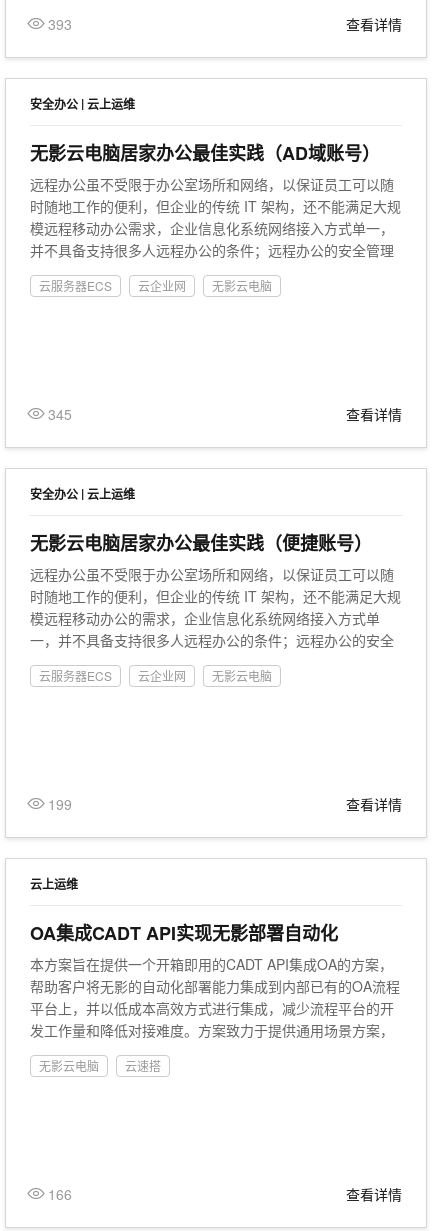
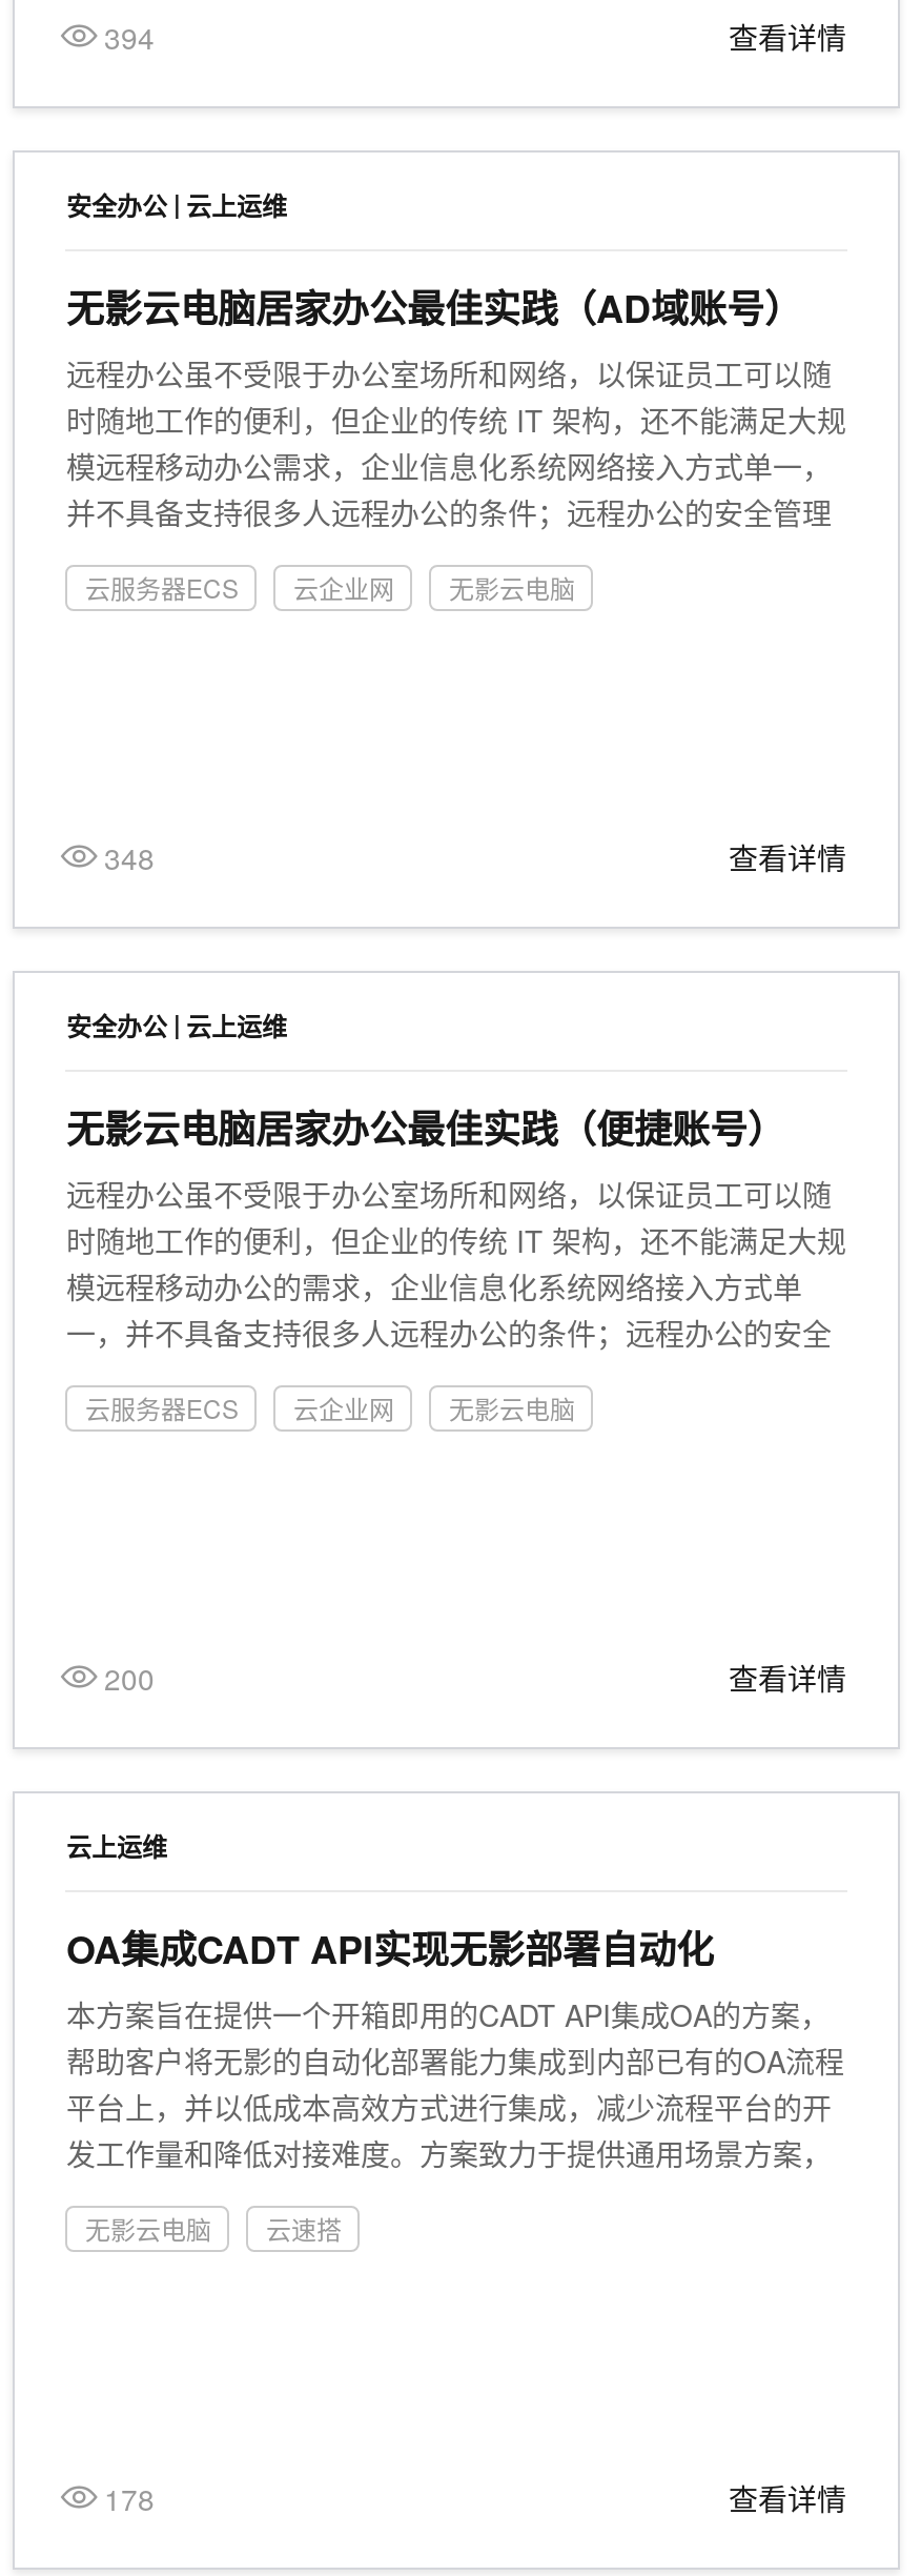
[48,14,72,34] 393 -> [104,16,154,58] 394
[48,404,72,424] 345 -> [104,836,154,878] 348
[48,794,72,814] 199 -> [104,1657,154,1699] 200
[48,1184,72,1204] 166 -> [104,2477,154,2519] 178

